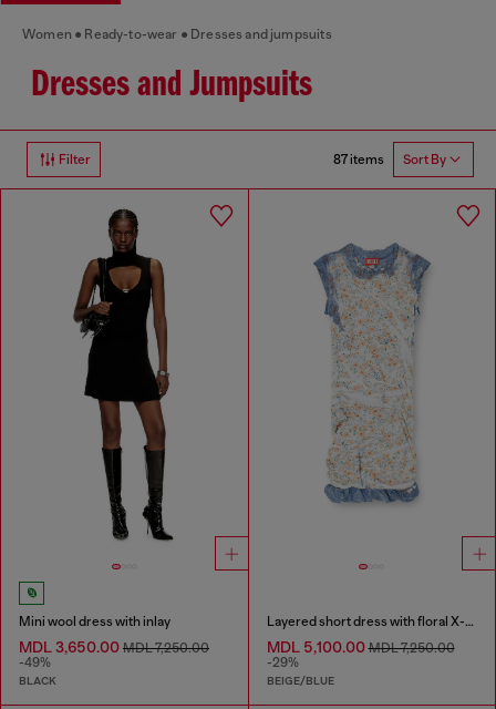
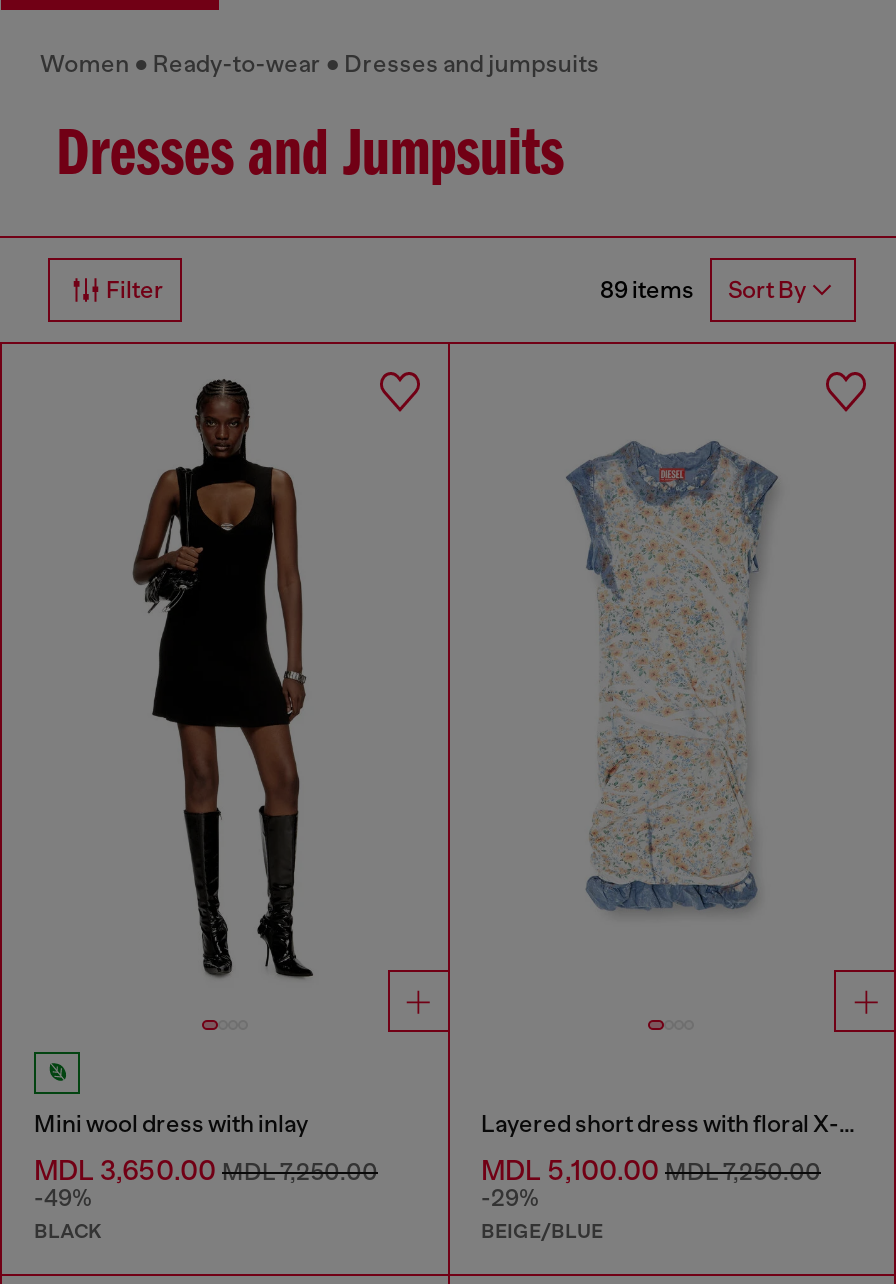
[333,151,446,167] 87 items Sort By -> [600,275,806,304] 89 items Sort By

